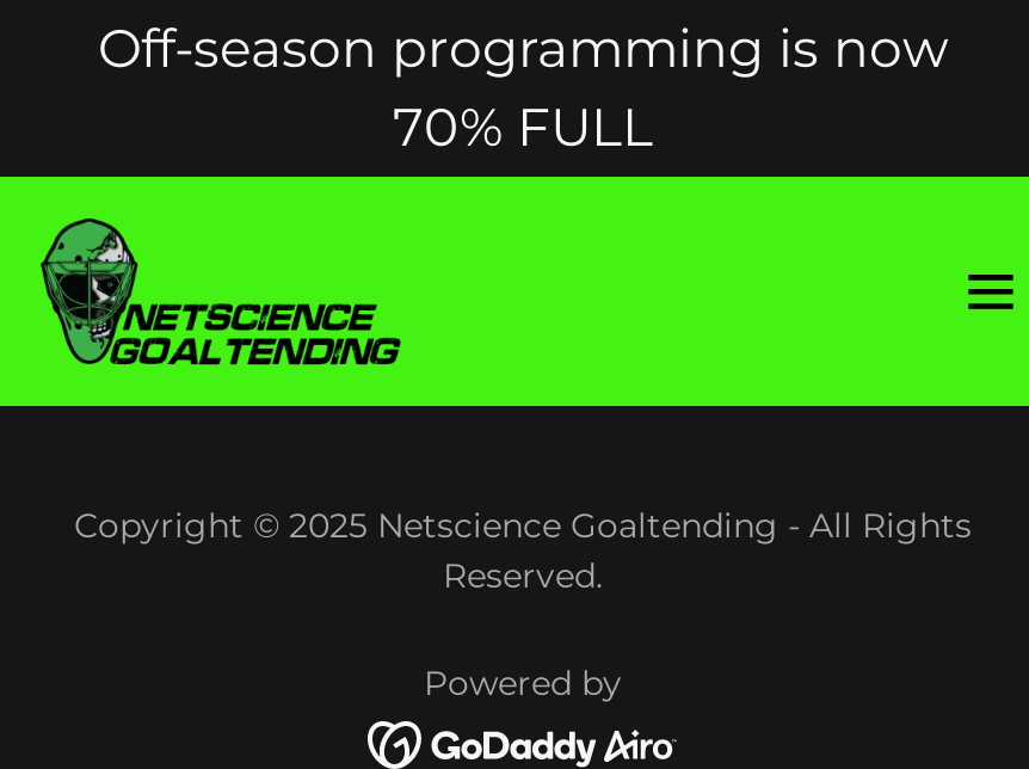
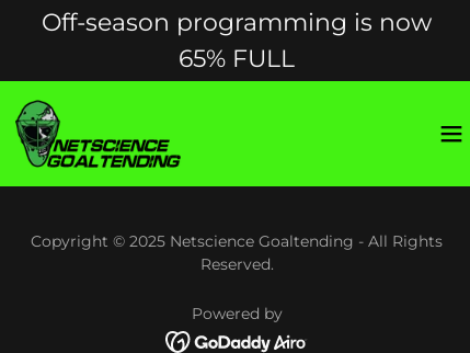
[393,96,653,160] 70% FULL -> [179,44,295,73] 65% FULL

